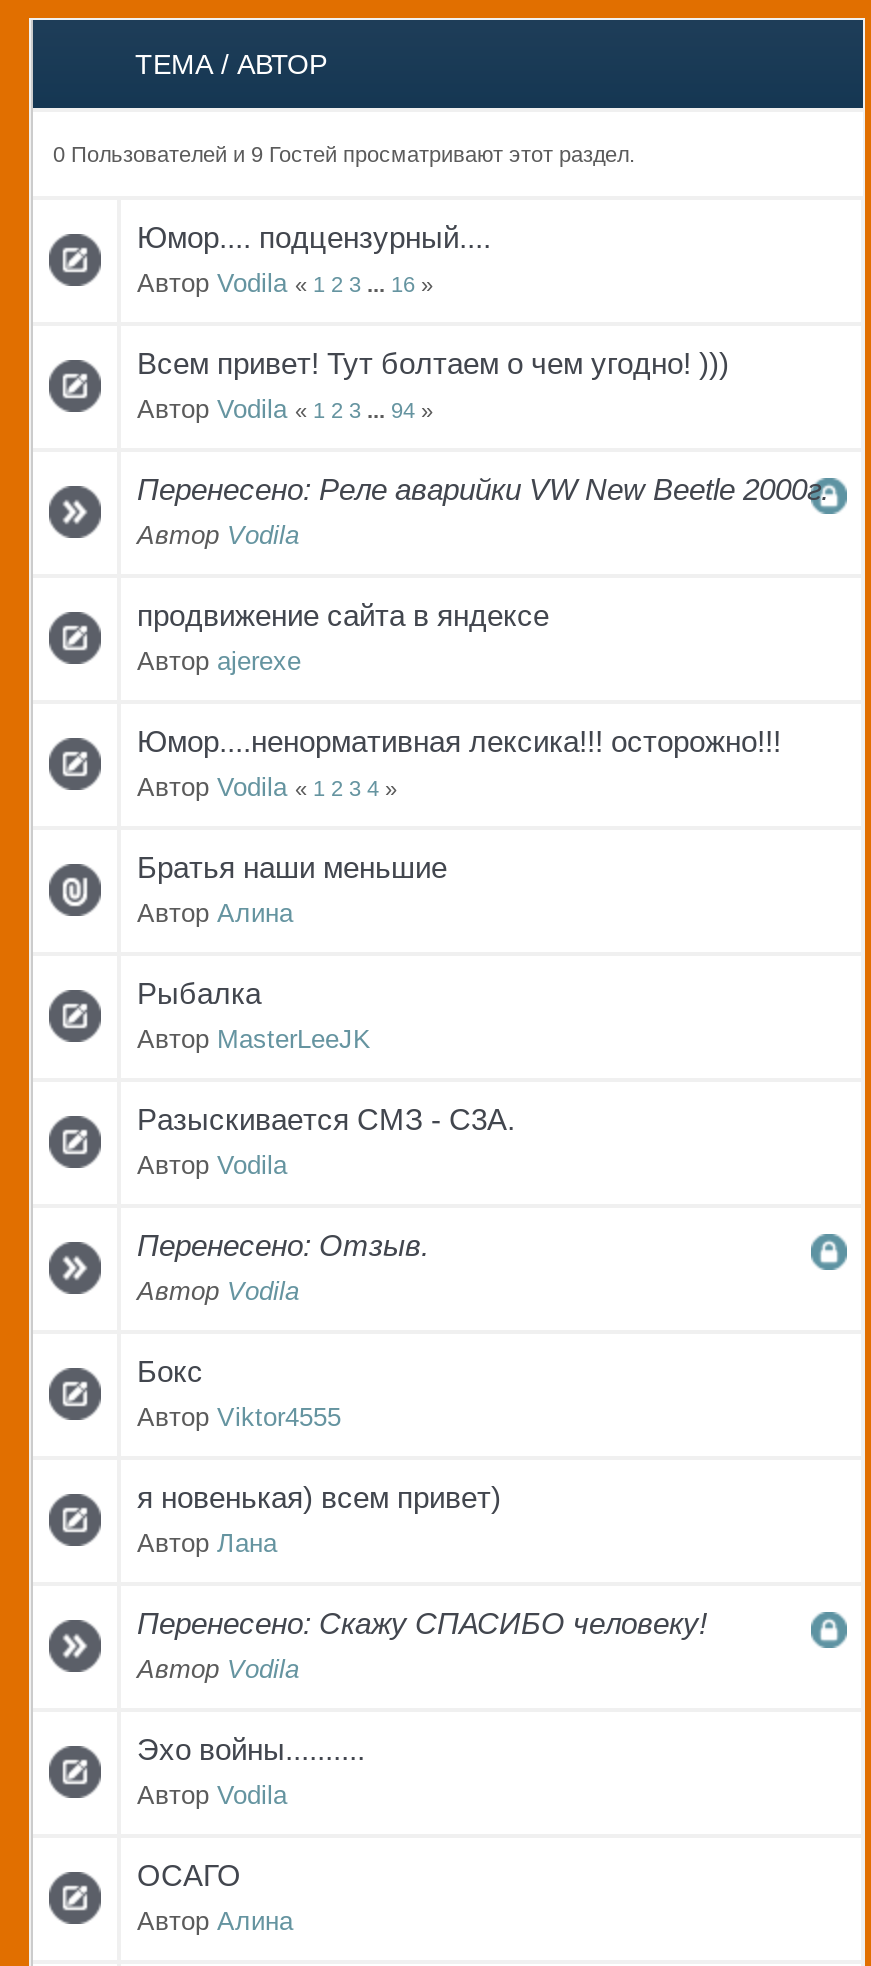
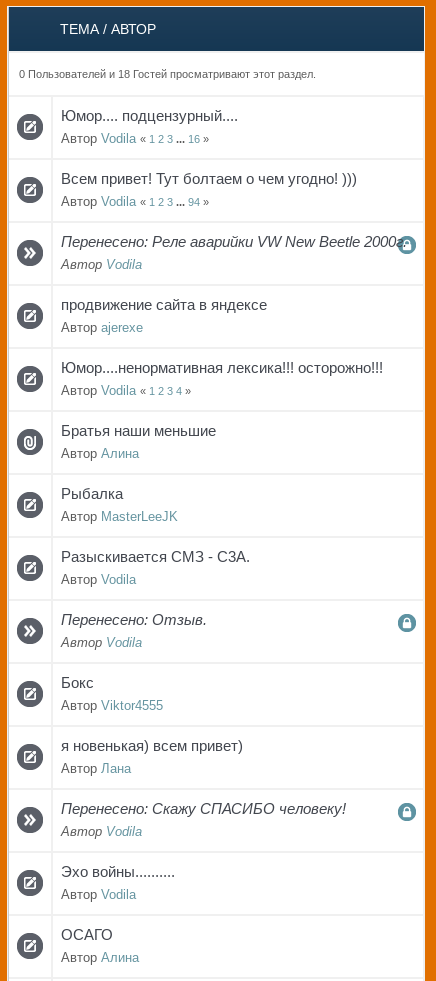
[53,141,635,165] 0 Пользователей и 9 Гостей просматривают этот раздел. -> [19,68,316,80] 0 Пользователей и 18 Гостей просматривают этот раздел.

